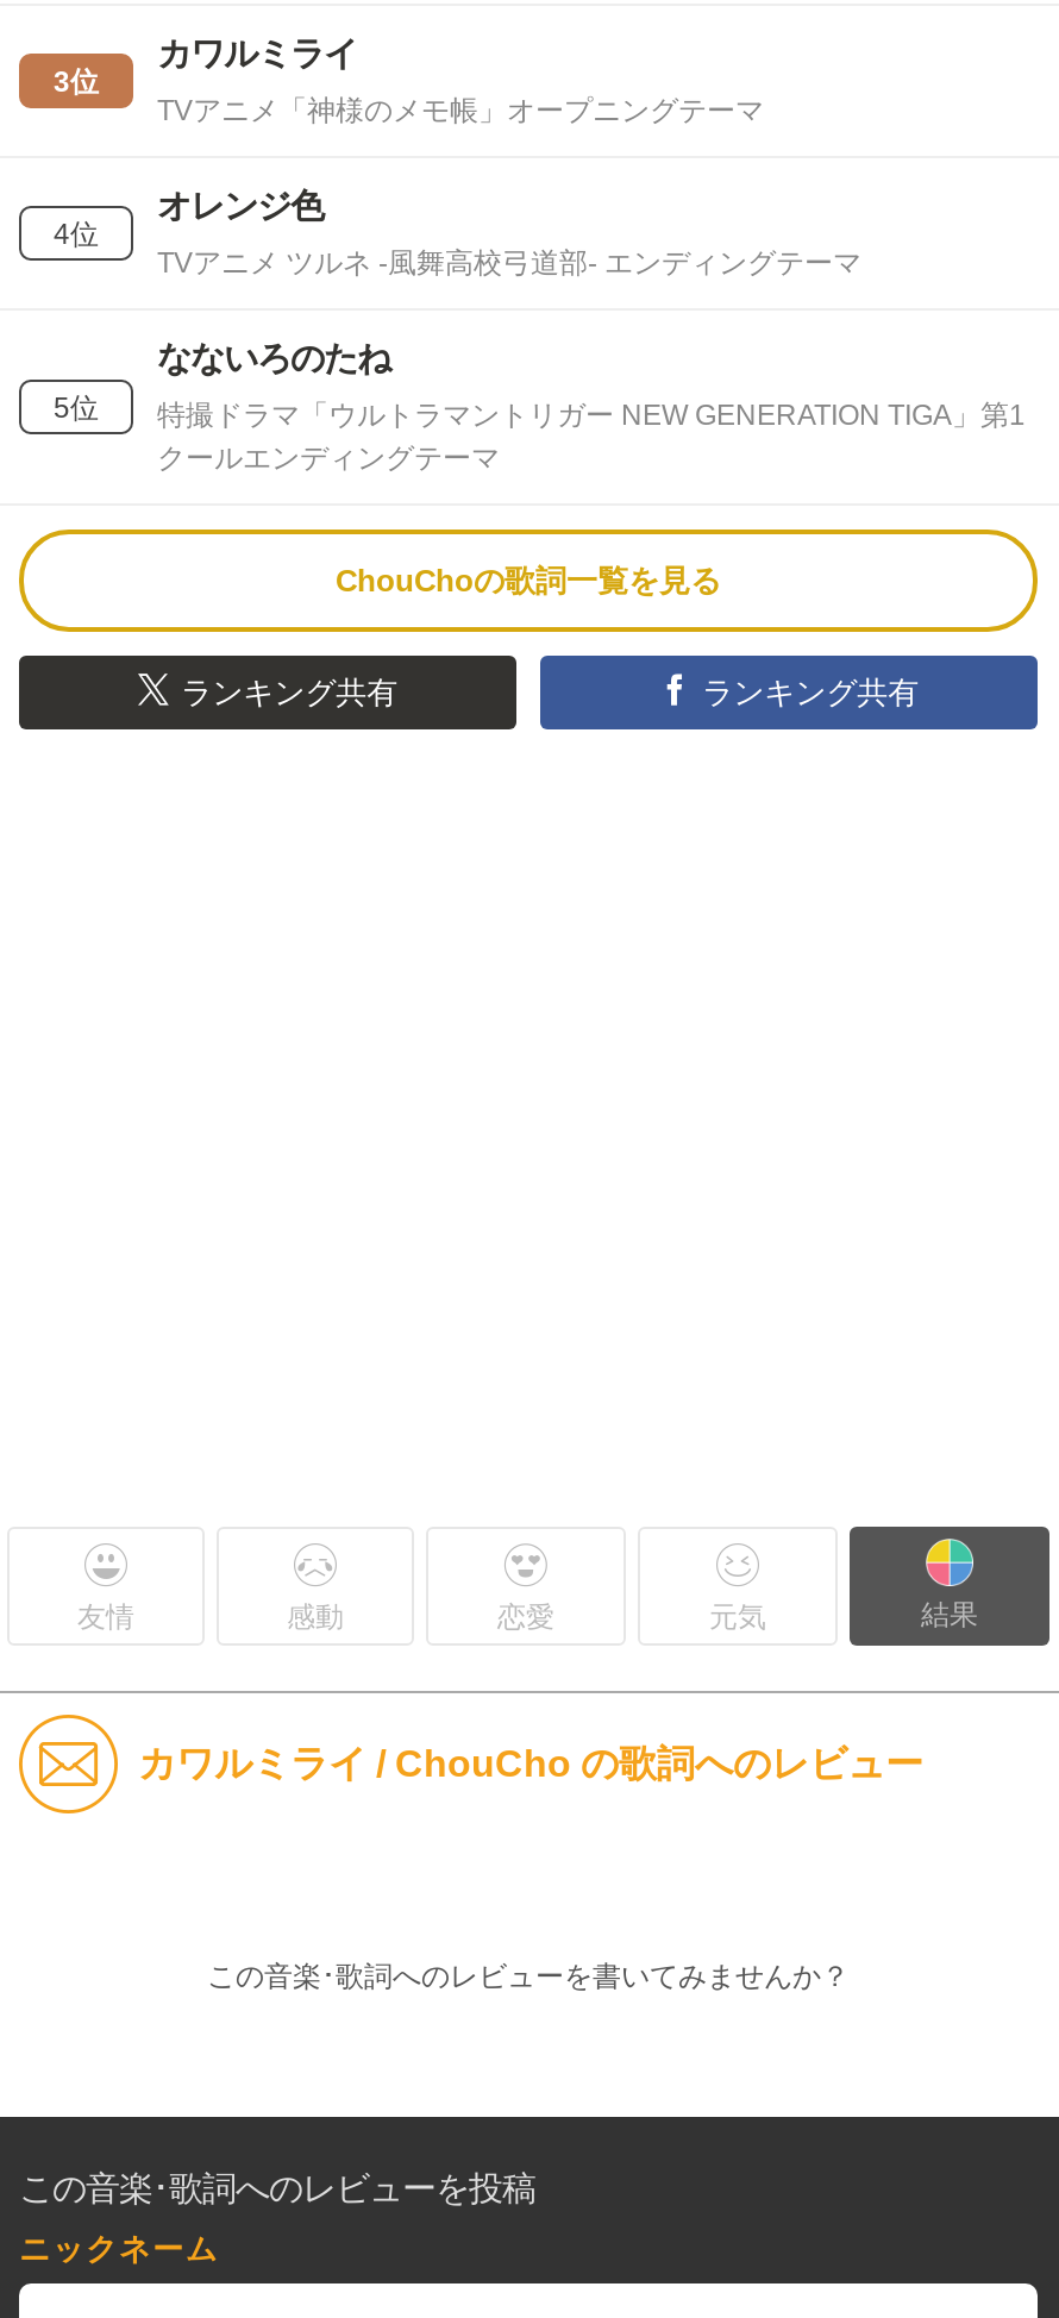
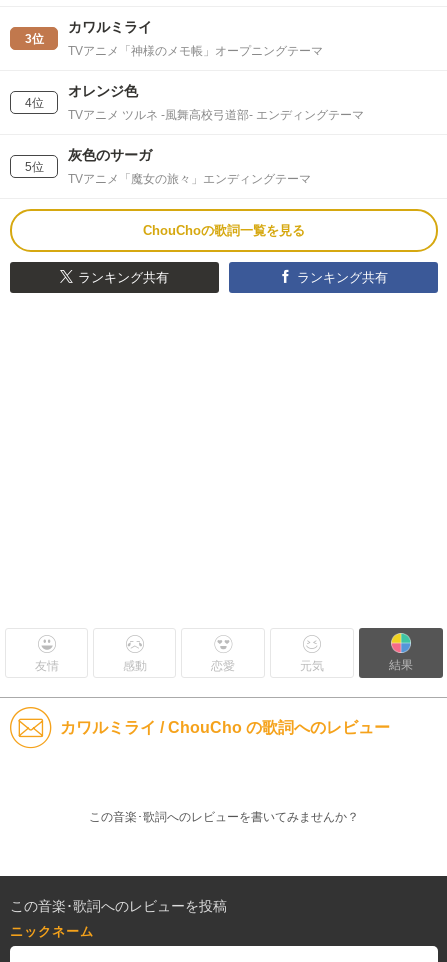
[157,340,390,378] なないろのたね -> [68,147,152,163] 灰色のサーガ
[157,399,1026,475] 特撮ドラマ「ウルトラマントリガー NEW GENERATION TIGA」第1 | クールエンディングテーマ -> [68,172,311,186] TVアニメ「魔女の旅々」エンディングテーマ

